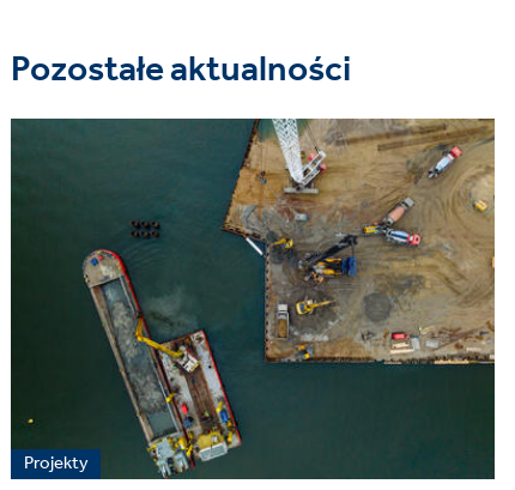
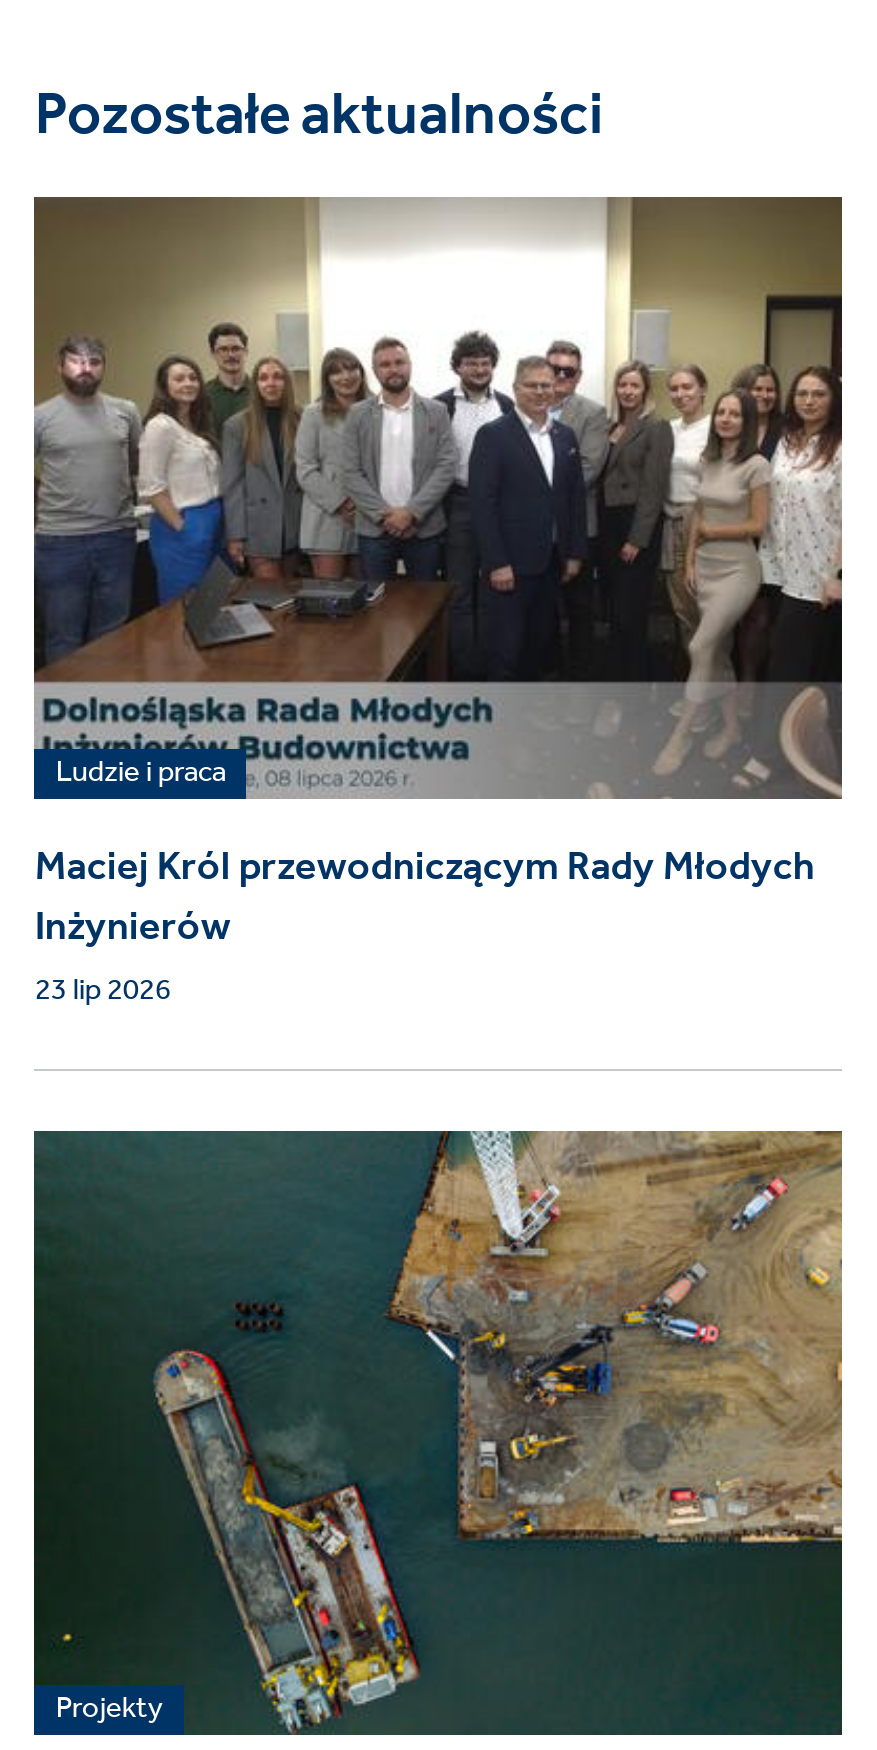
none -> [32,195,844,1020] [image] | Ludzie i praca | Maciej Król przewodniczącym Rady Młodych | Inżynierów | 23 lip 2026

